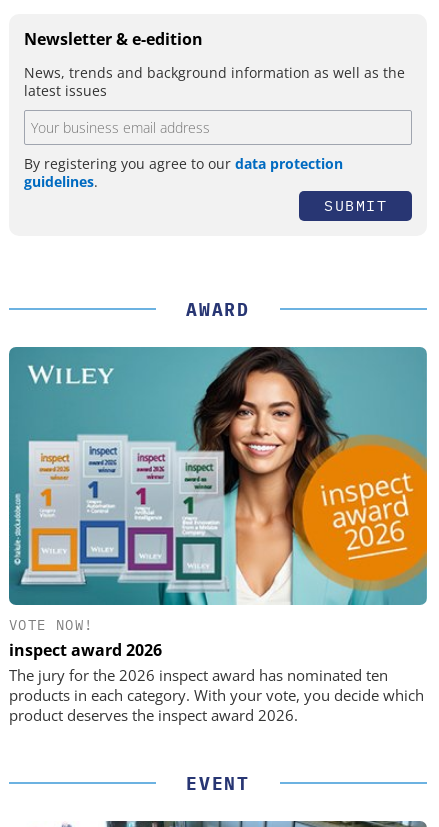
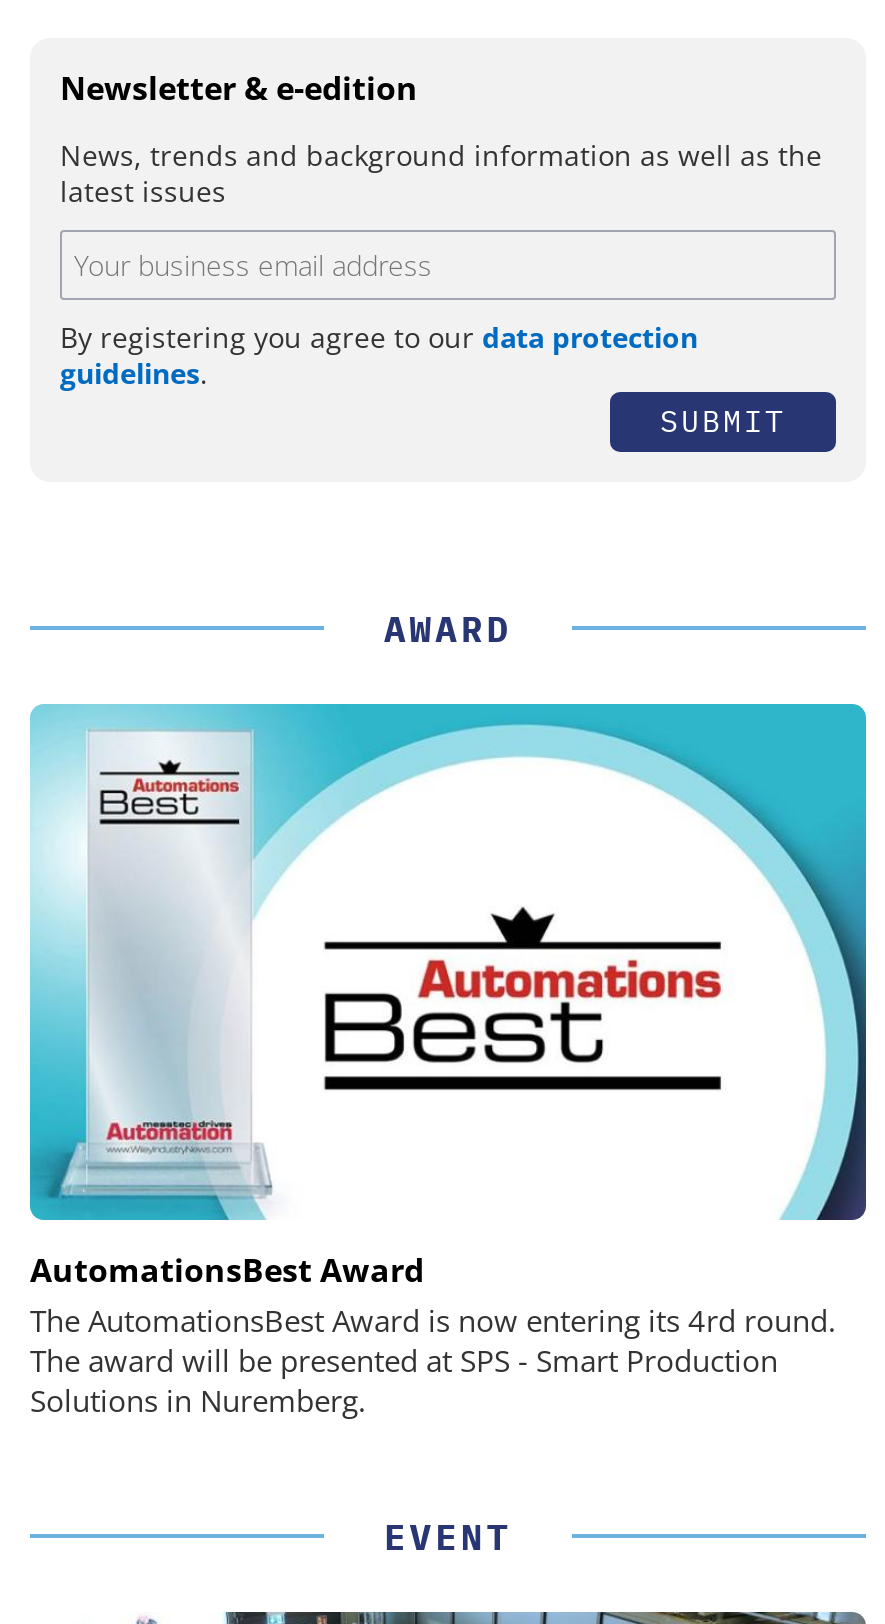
[9,346,428,725] [image] | VOTE NOW! | inspect award 2026 | The jury for the 2026 inspect award has nominated ten | products in each category. With your vote, you decide which | product deserves the inspect award 2026. -> [30,702,868,1421] [image] | AutomationsBest Award | The AutomationsBest Award is now entering its 4rd round. | The award will be presented at SPS - Smart Production | Solutions in Nuremberg.

